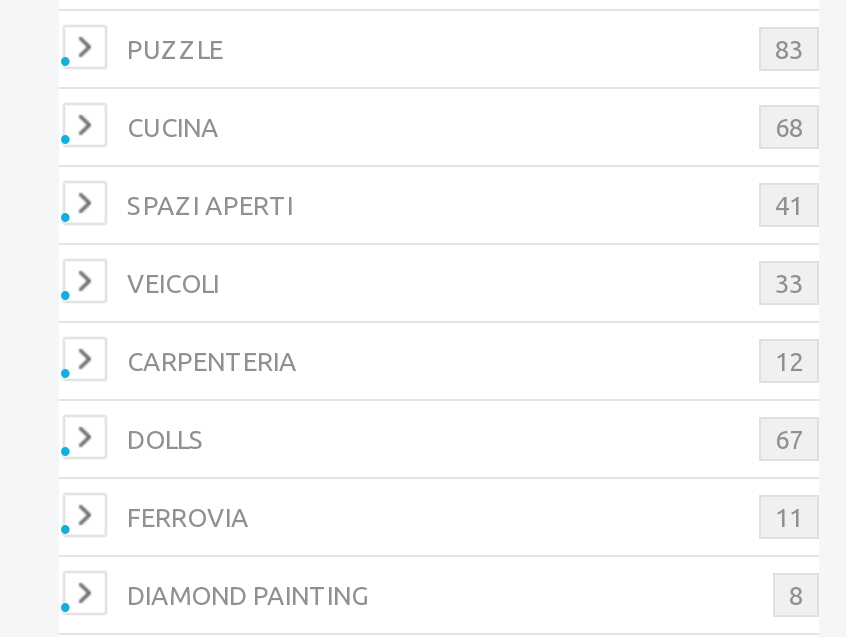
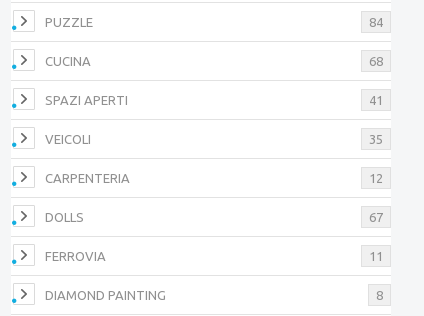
[775,34,803,62] 83 -> [369,15,383,29] 84
[775,268,803,296] 33 -> [369,132,383,146] 35

